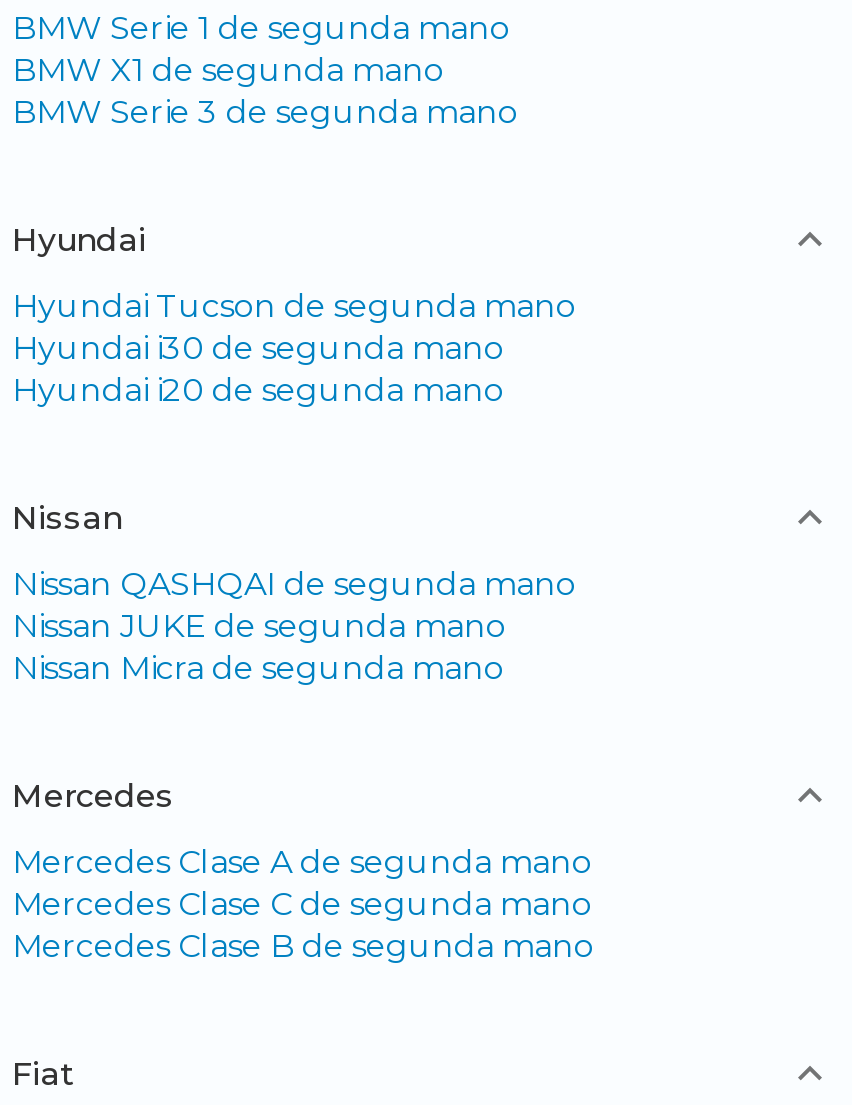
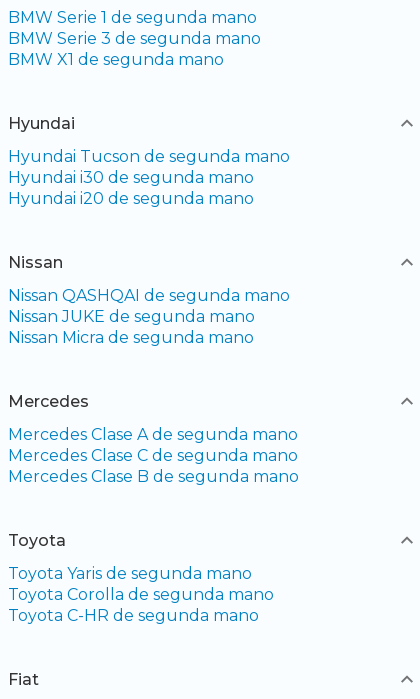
moved [12,52,444,90] -> [8,50,224,69]: BMW X1 de segunda mano
moved [12,94,518,132] -> [8,29,261,48]: BMW Serie 3 de segunda mano
none -> [8,531,274,625] Toyota | Toyota Yaris de segunda mano | Toyota Corolla de segunda mano | Toyota C-HR de segunda mano

